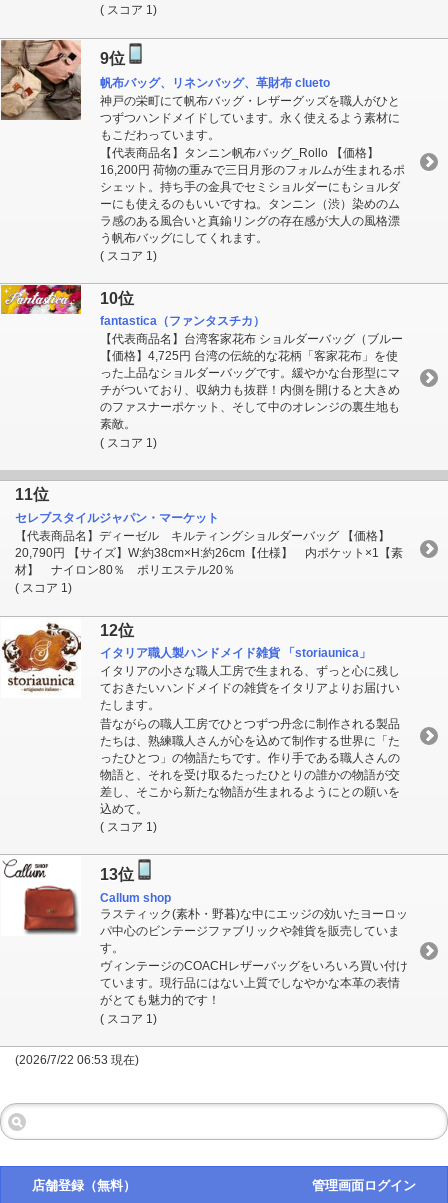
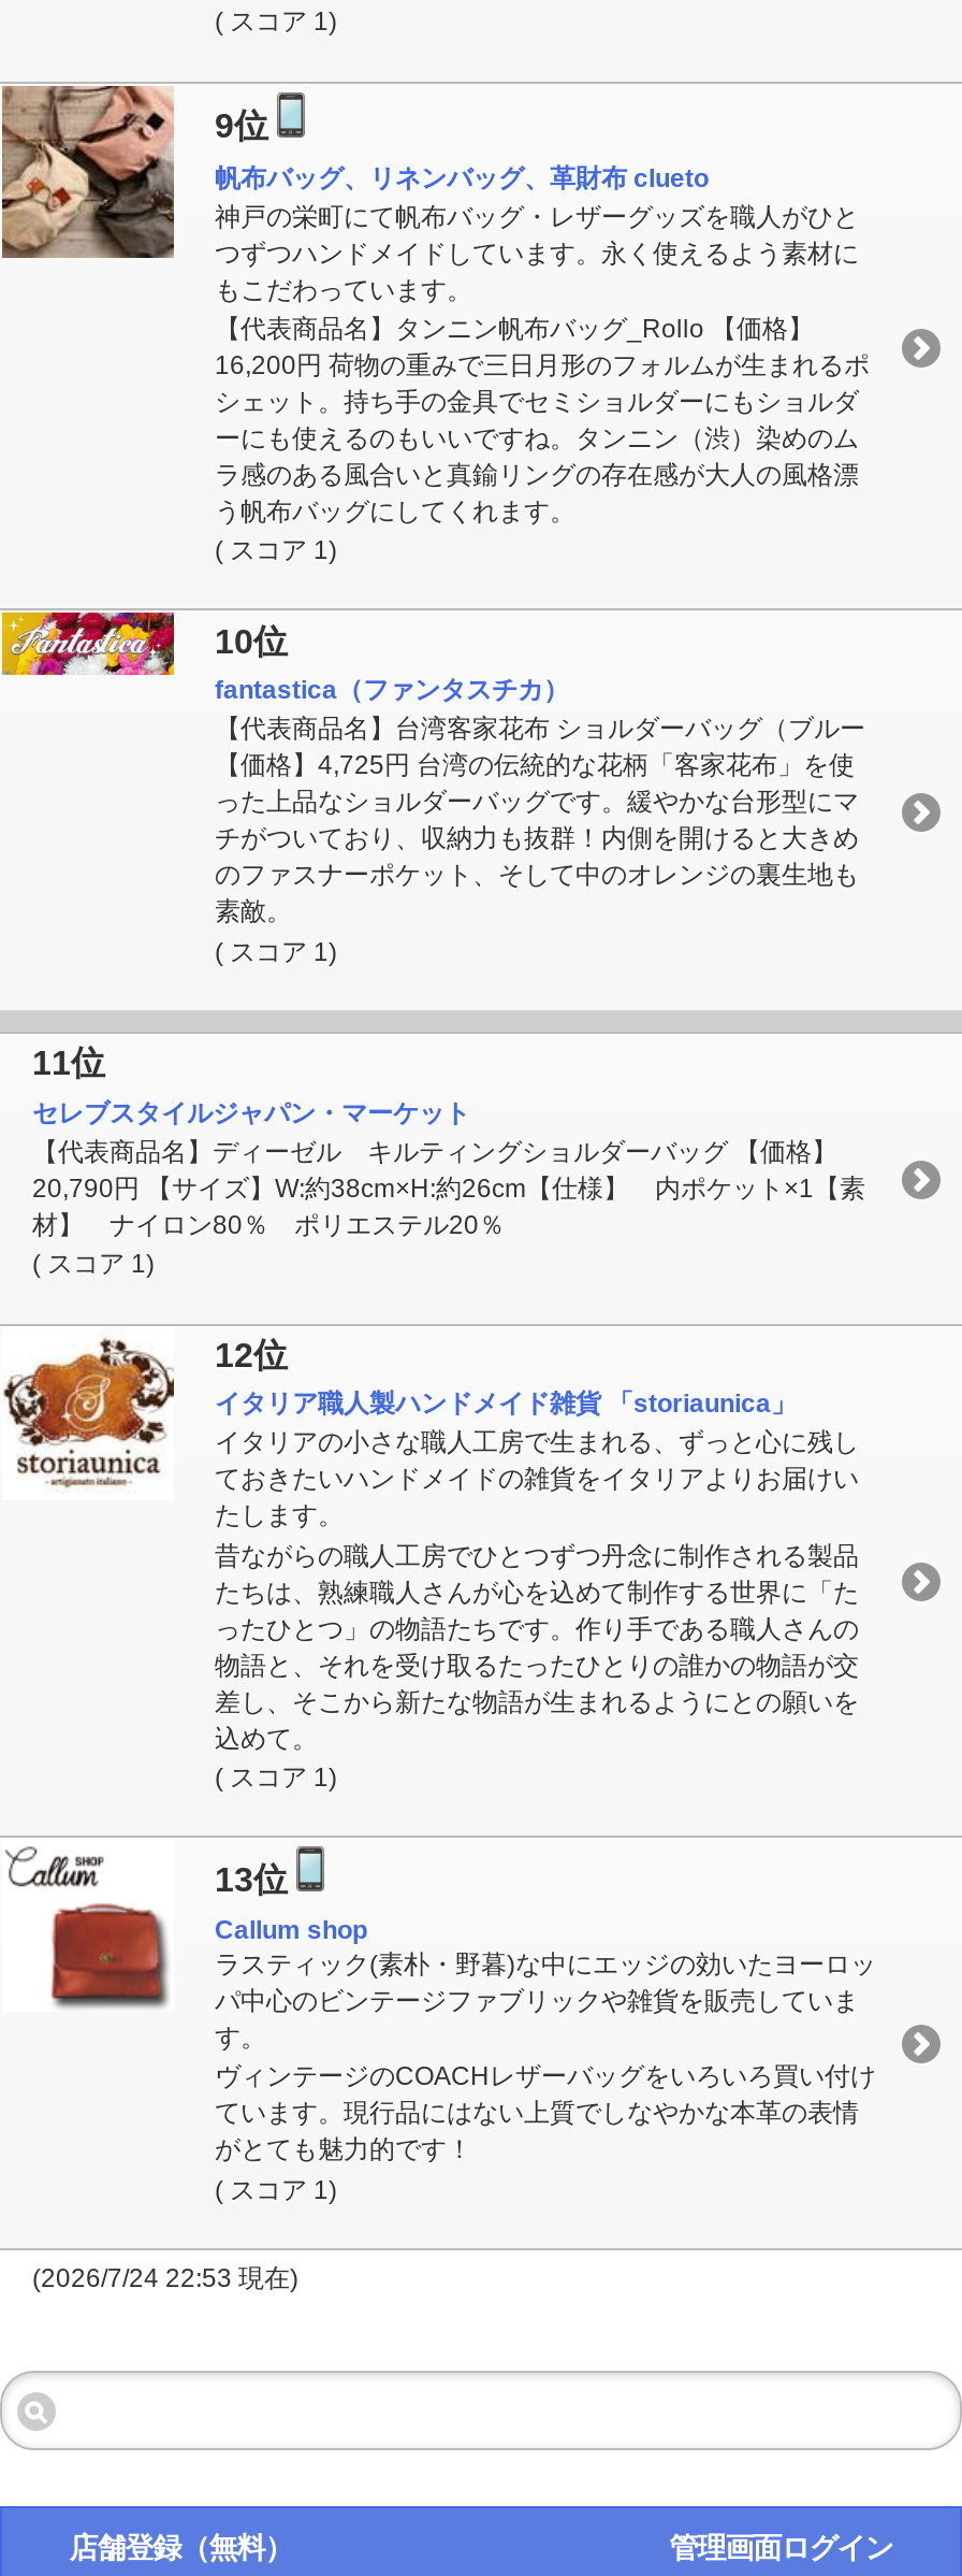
[15,1053,139,1067] (2026/7/22 06:53 現在) -> [32,2263,298,2293] (2026/7/24 22:53 現在)

